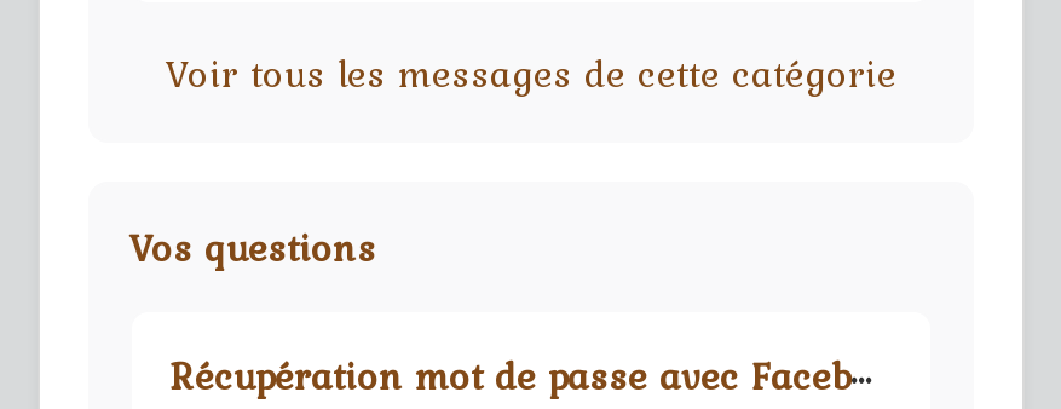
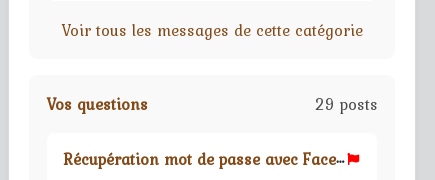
none -> [315,92,378,116] 29 posts

